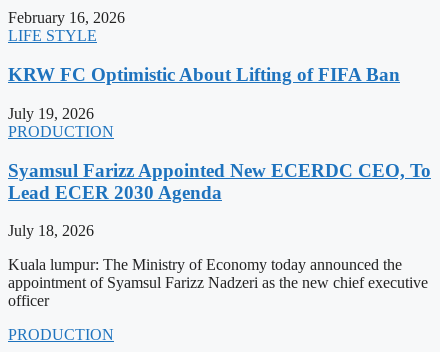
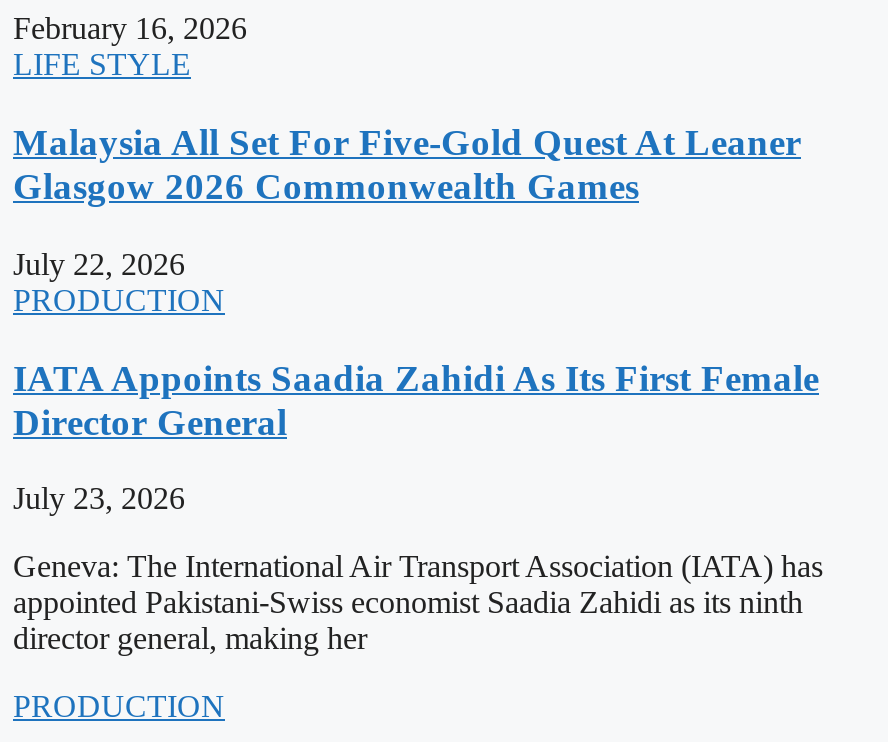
[8,64,400,85] KRW FC Optimistic About Lifting of FIFA Ban -> [13,121,801,207] Malaysia All Set For Five-Gold Quest At Leaner | Glasgow 2026 Commonwealth Games
[8,105,94,122] July 19, 2026 -> [13,247,185,281] July 22, 2026
[8,159,431,202] Syamsul Farizz Appointed New ECERDC CEO, To | Lead ECER 2030 Agenda -> [13,356,819,442] IATA Appoints Saadia Zahidi As Its First Female | Director General
[8,222,94,239] July 18, 2026 -> [13,481,185,515] July 23, 2026
[8,256,428,309] Kuala lumpur: The Ministry of Economy today announced the | appointment of Syamsul Farizz Nadzeri as the new chief executive | officer -> [13,549,823,655] Geneva: The International Air Transport Association (IATA) has | appointed Pakistani-Swiss economist Saadia Zahidi as its ninth | director general, making her

